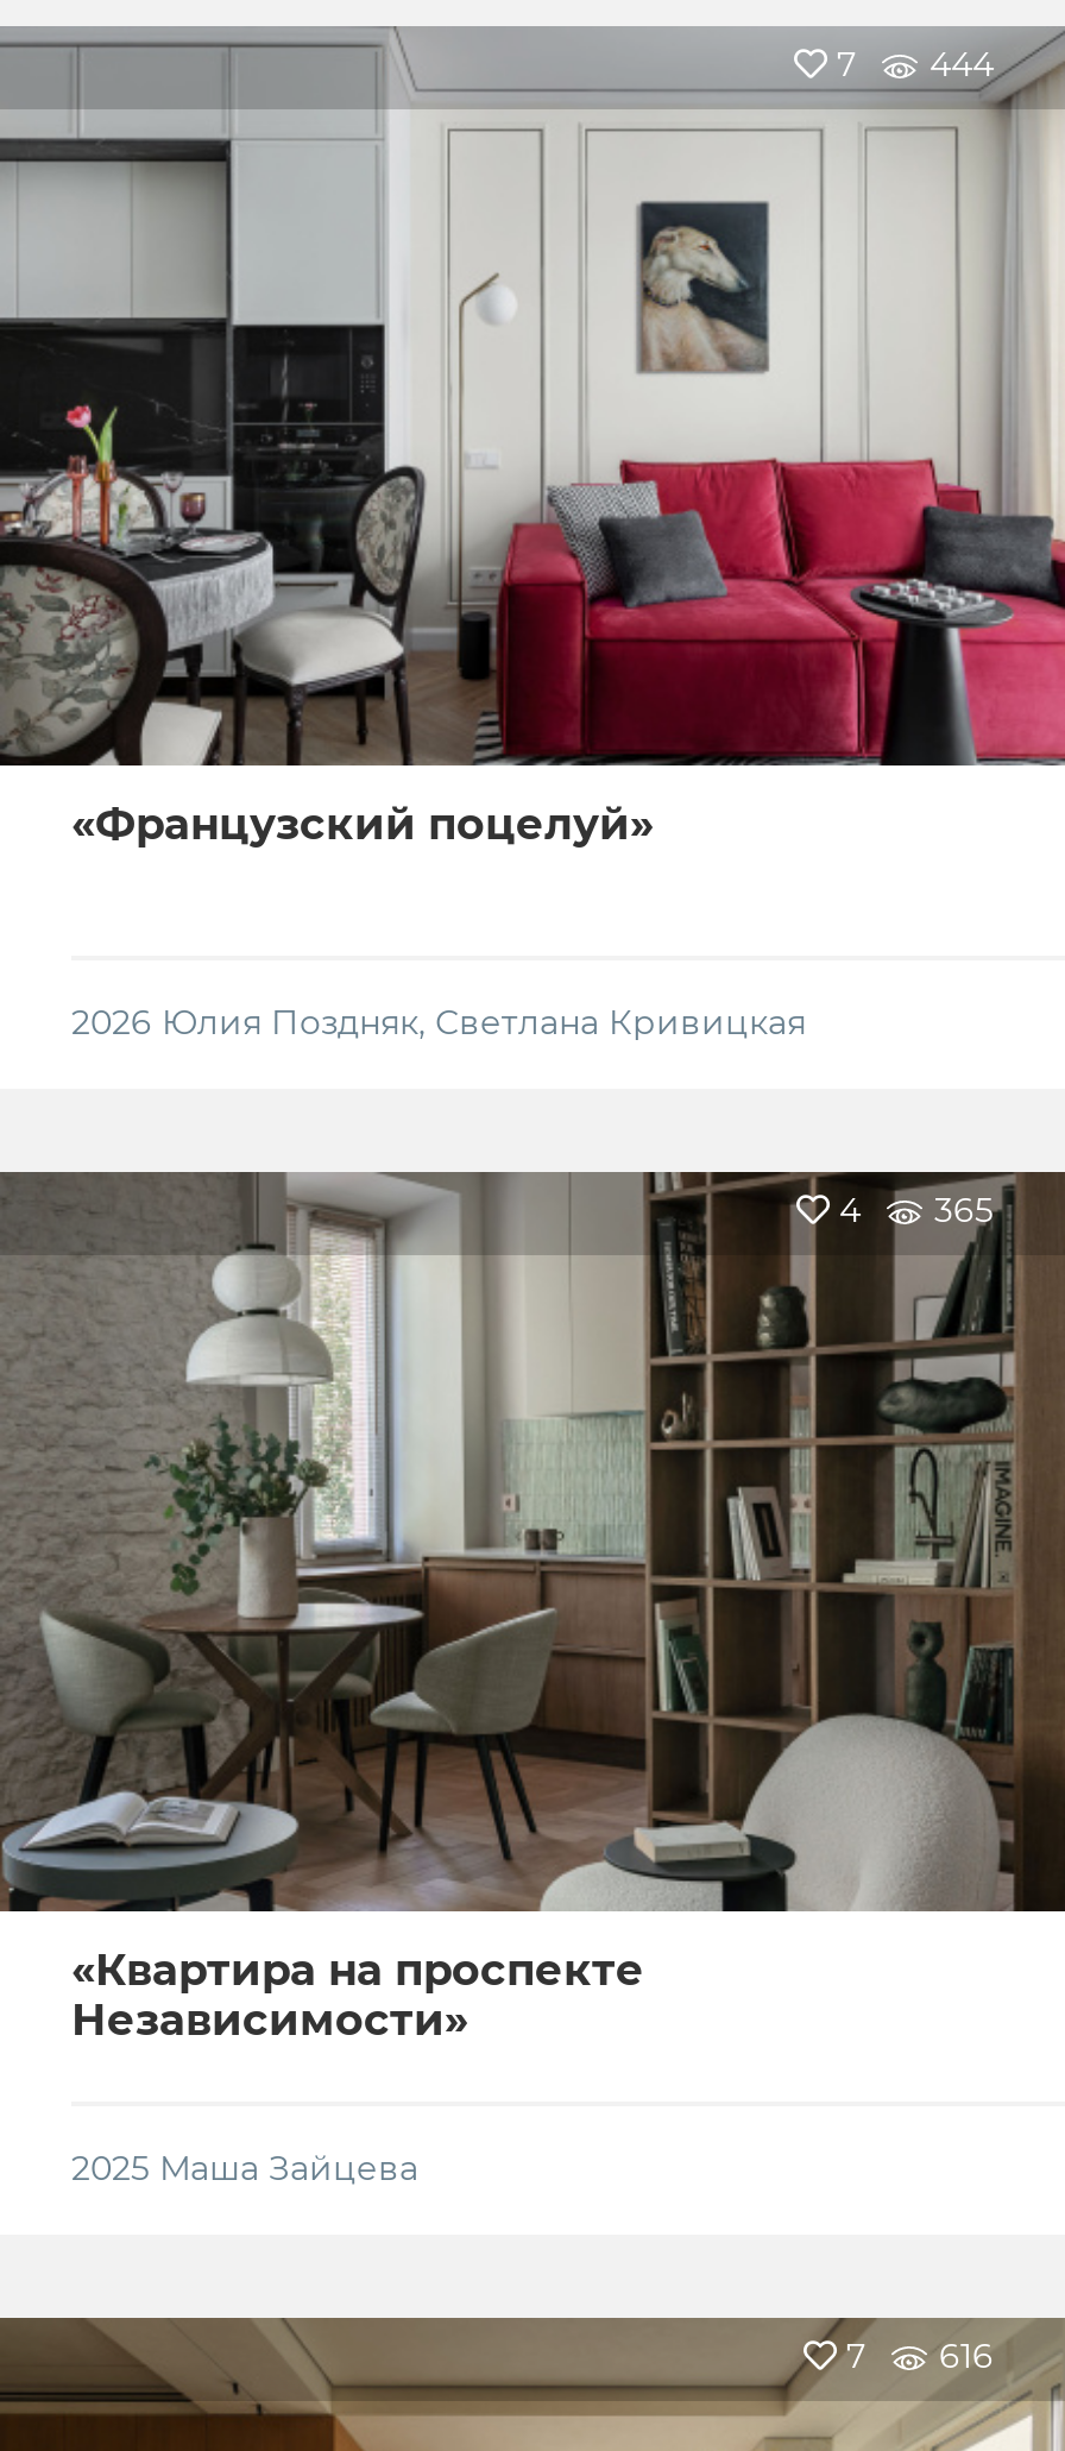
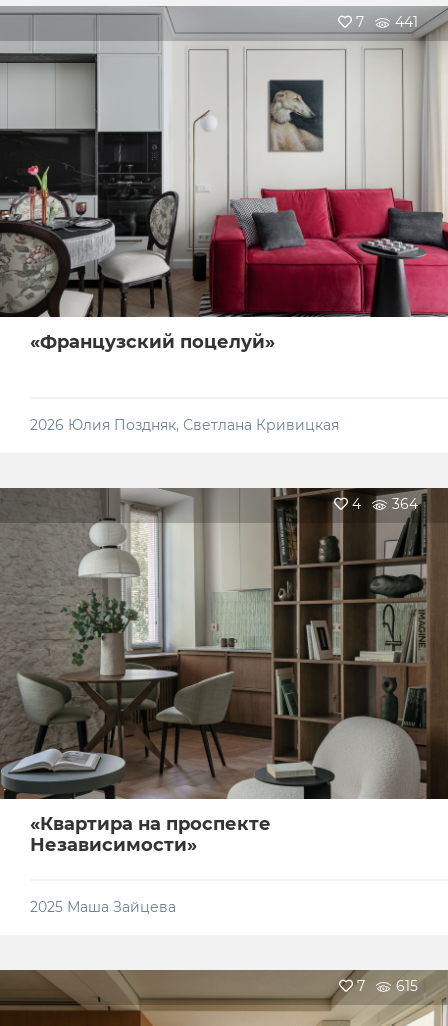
[837,44,994,86] 7 444 -> [356,13,418,31] 7 441
[839,1189,994,1231] 4 365 -> [352,495,418,513] 4 364
[846,2334,994,2377] 7 616 -> [357,977,418,995] 7 615

